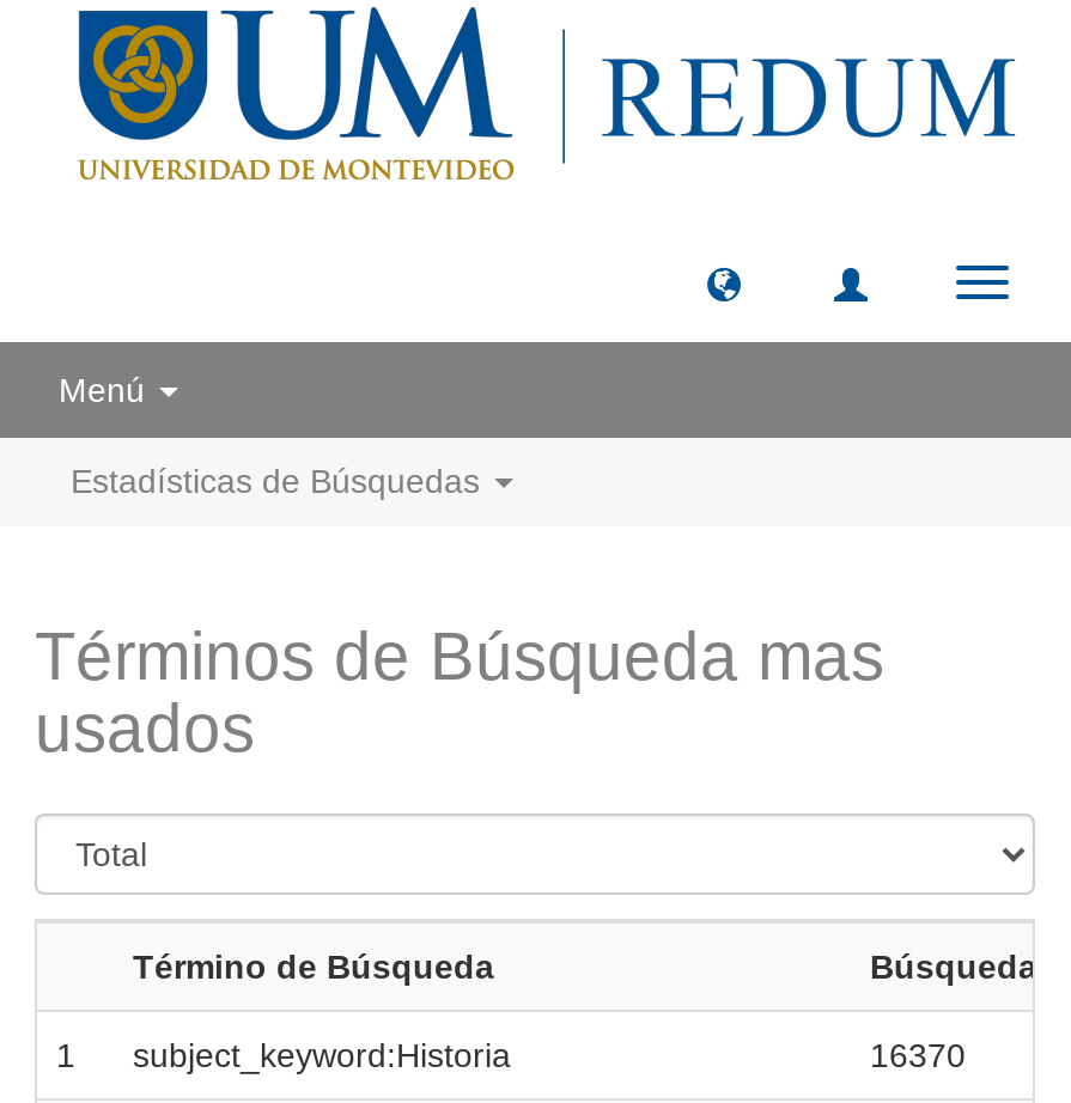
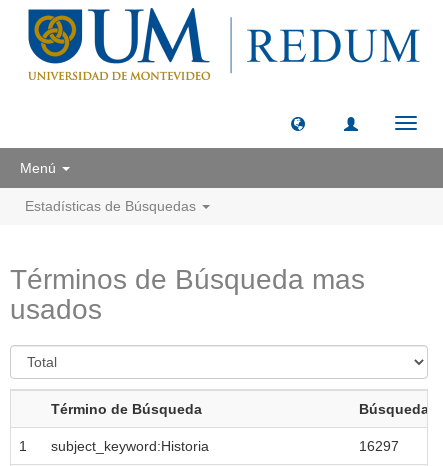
[870,1036,966,1074] 16370 -> [359,438,399,454] 16297

